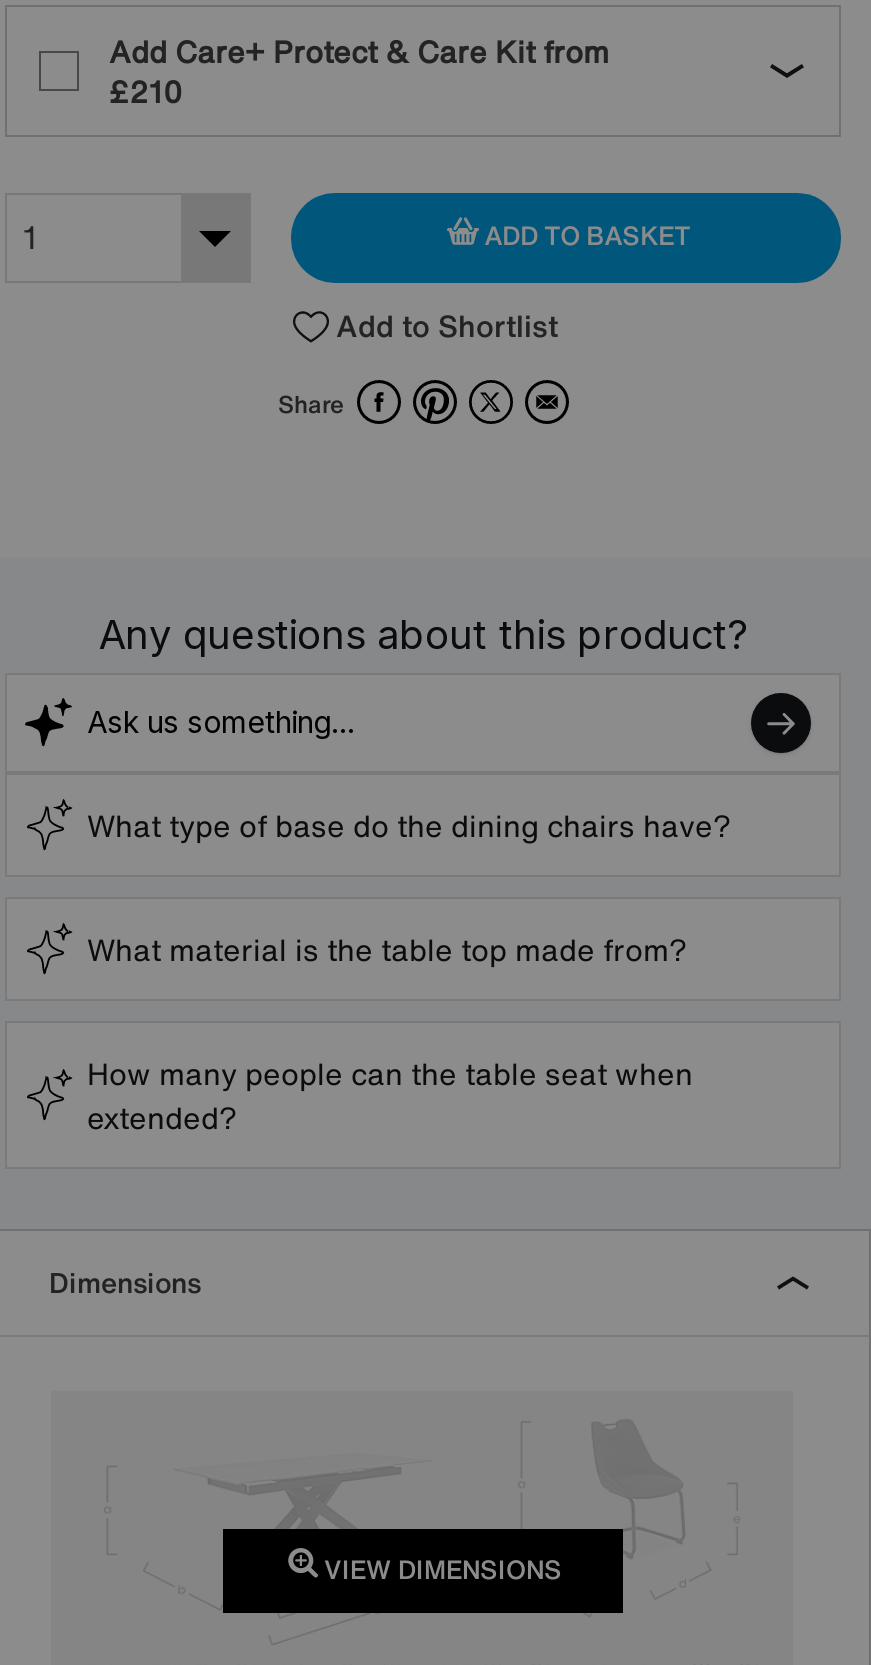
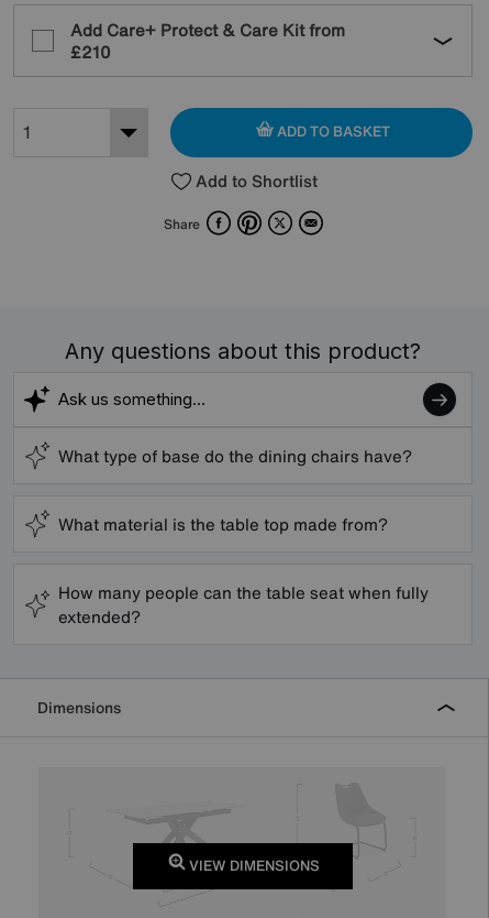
[87,1051,693,1095] How many people can the table seat when -> [58,580,429,604] How many people can the table seat when fully

